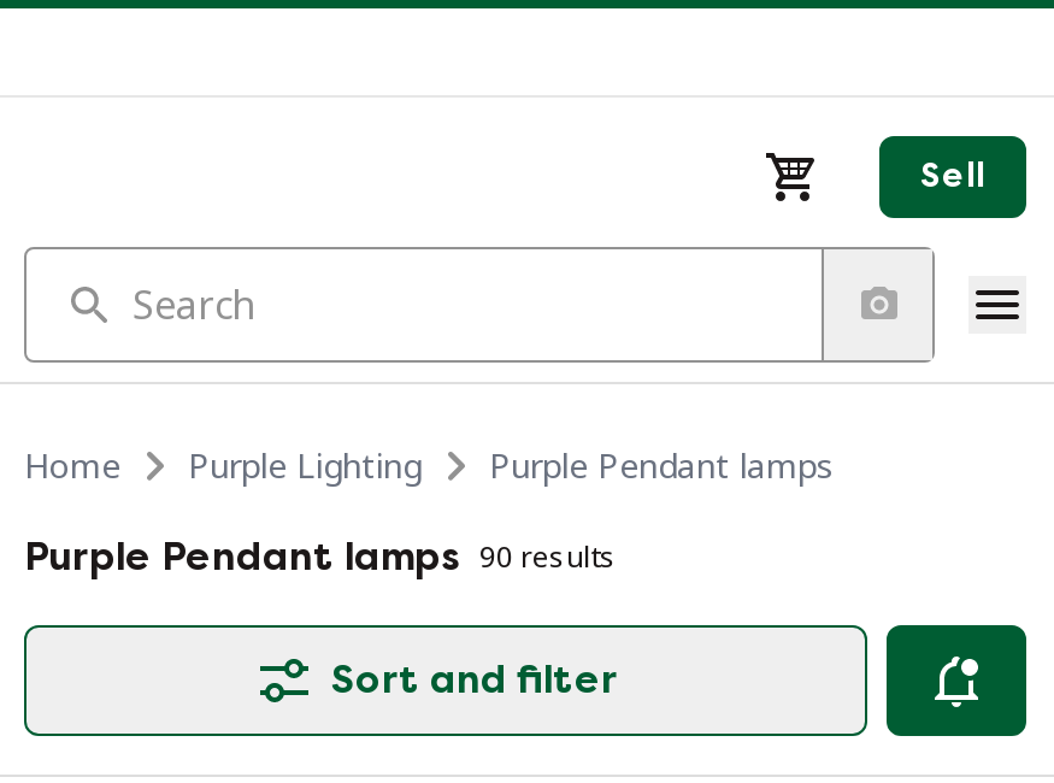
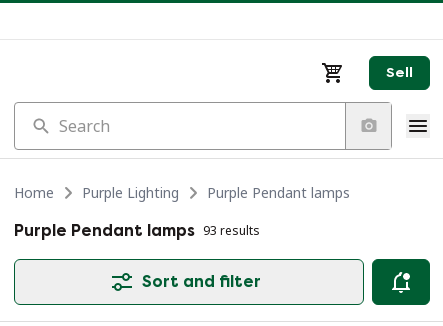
[24,534,617,579] Purple Pendant lamps 90 results -> [14,221,260,240] Purple Pendant lamps 93 results

